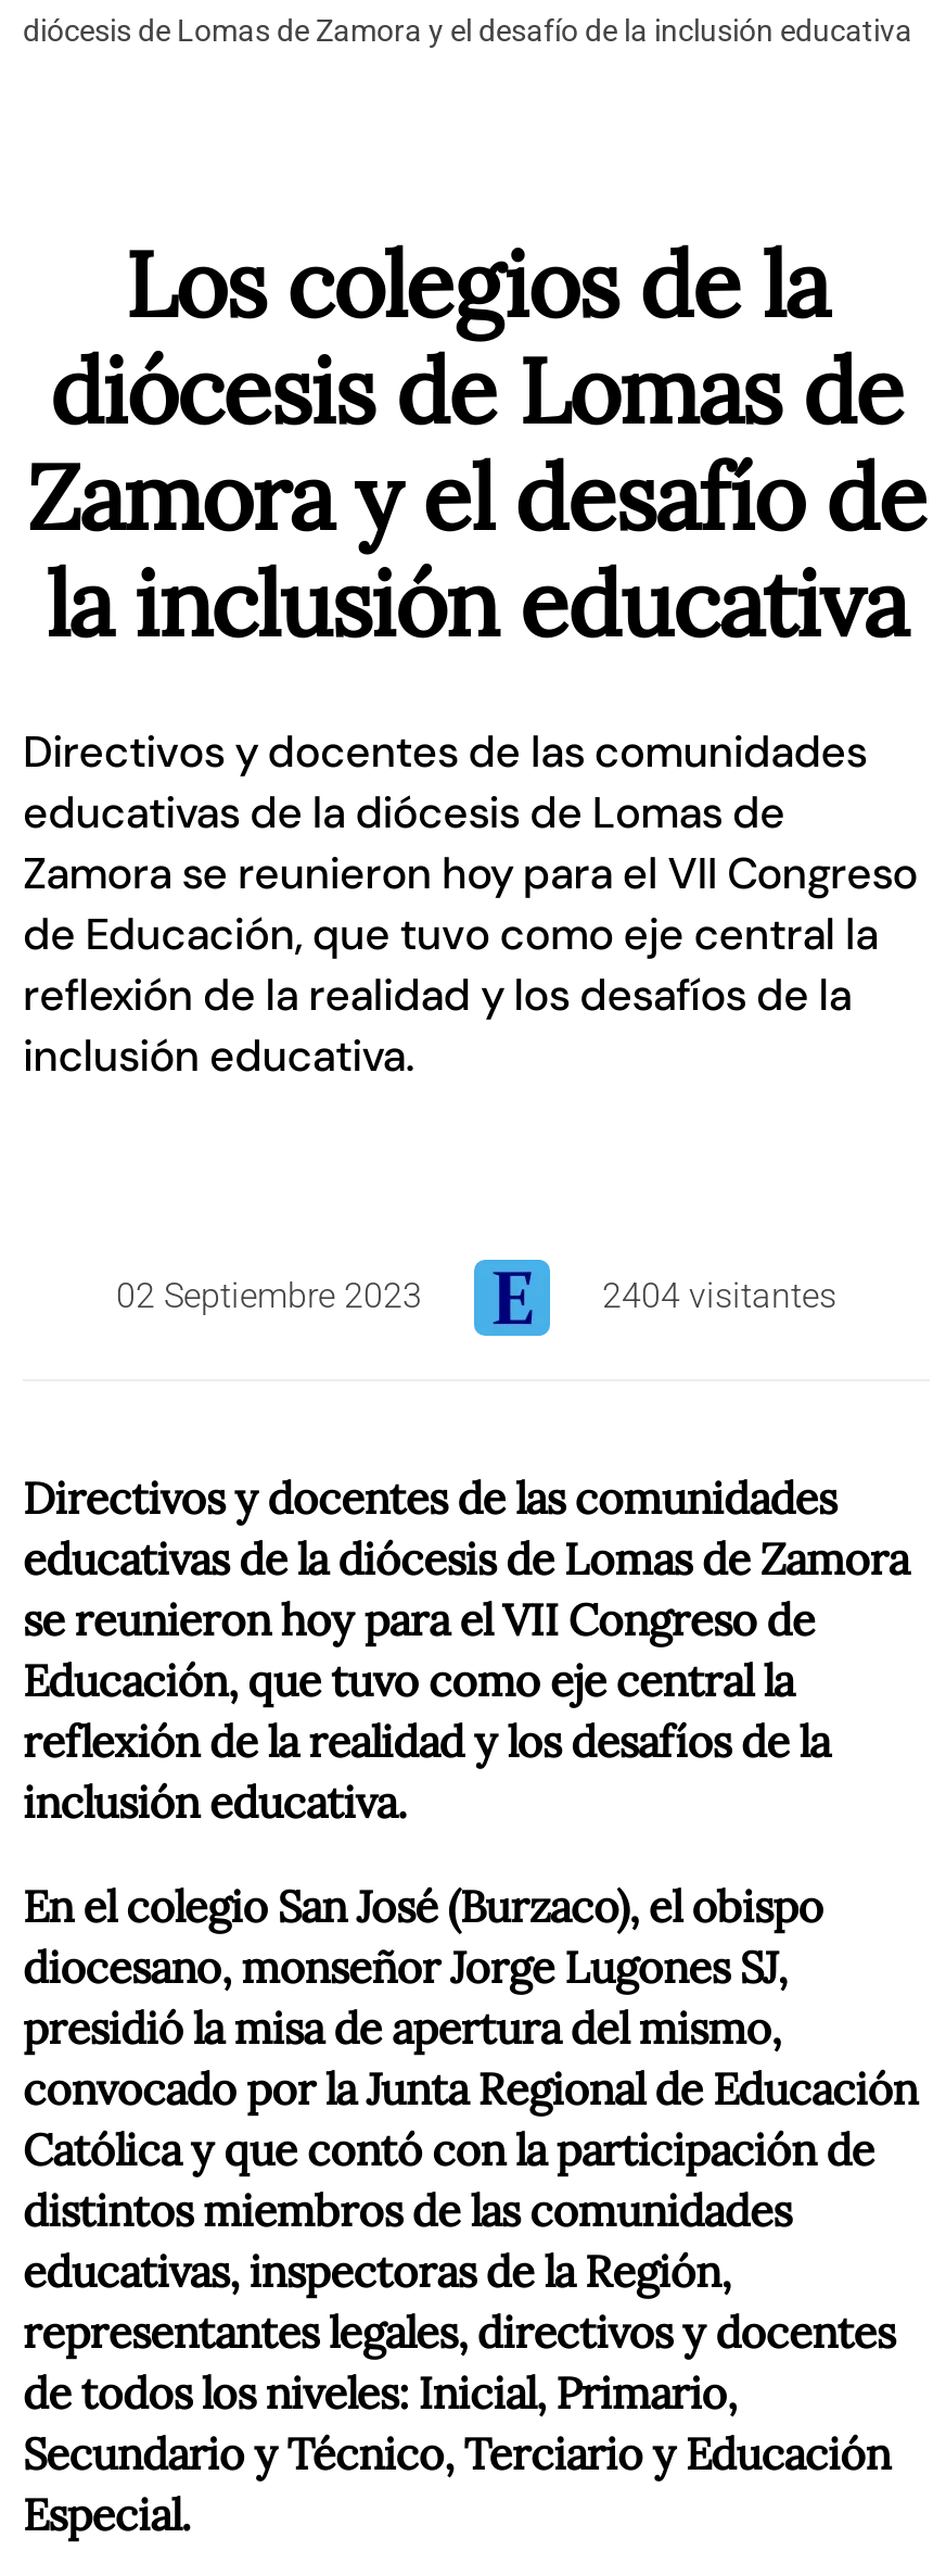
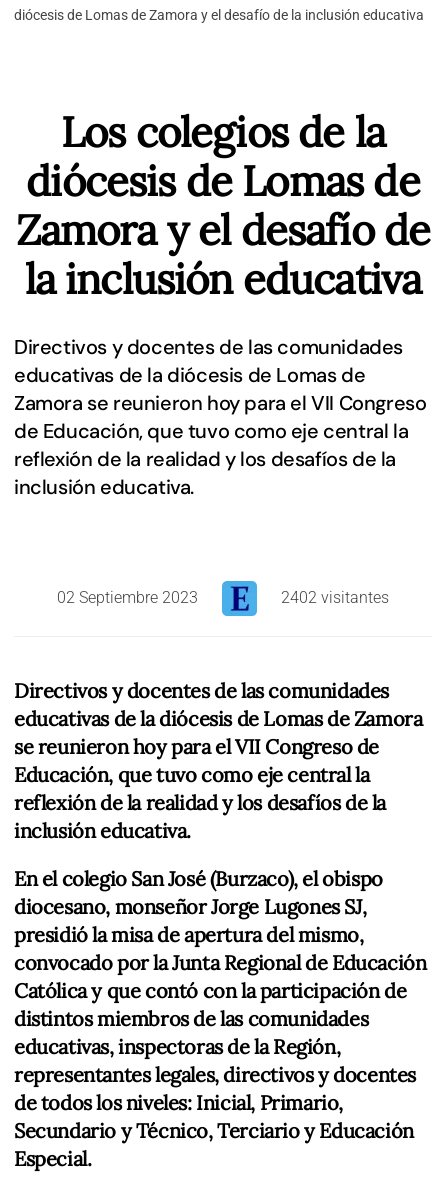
[602,1274,836,1316] 2404 visitantes -> [281,588,389,607] 2402 visitantes

